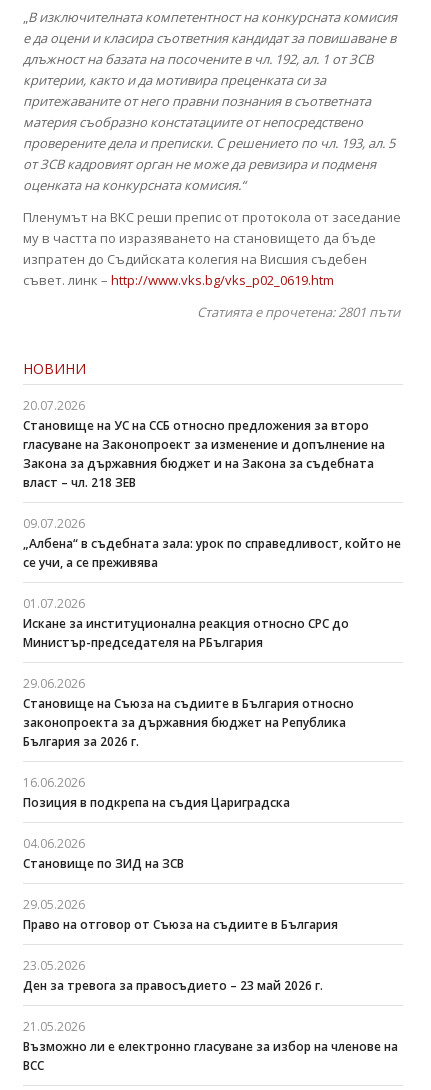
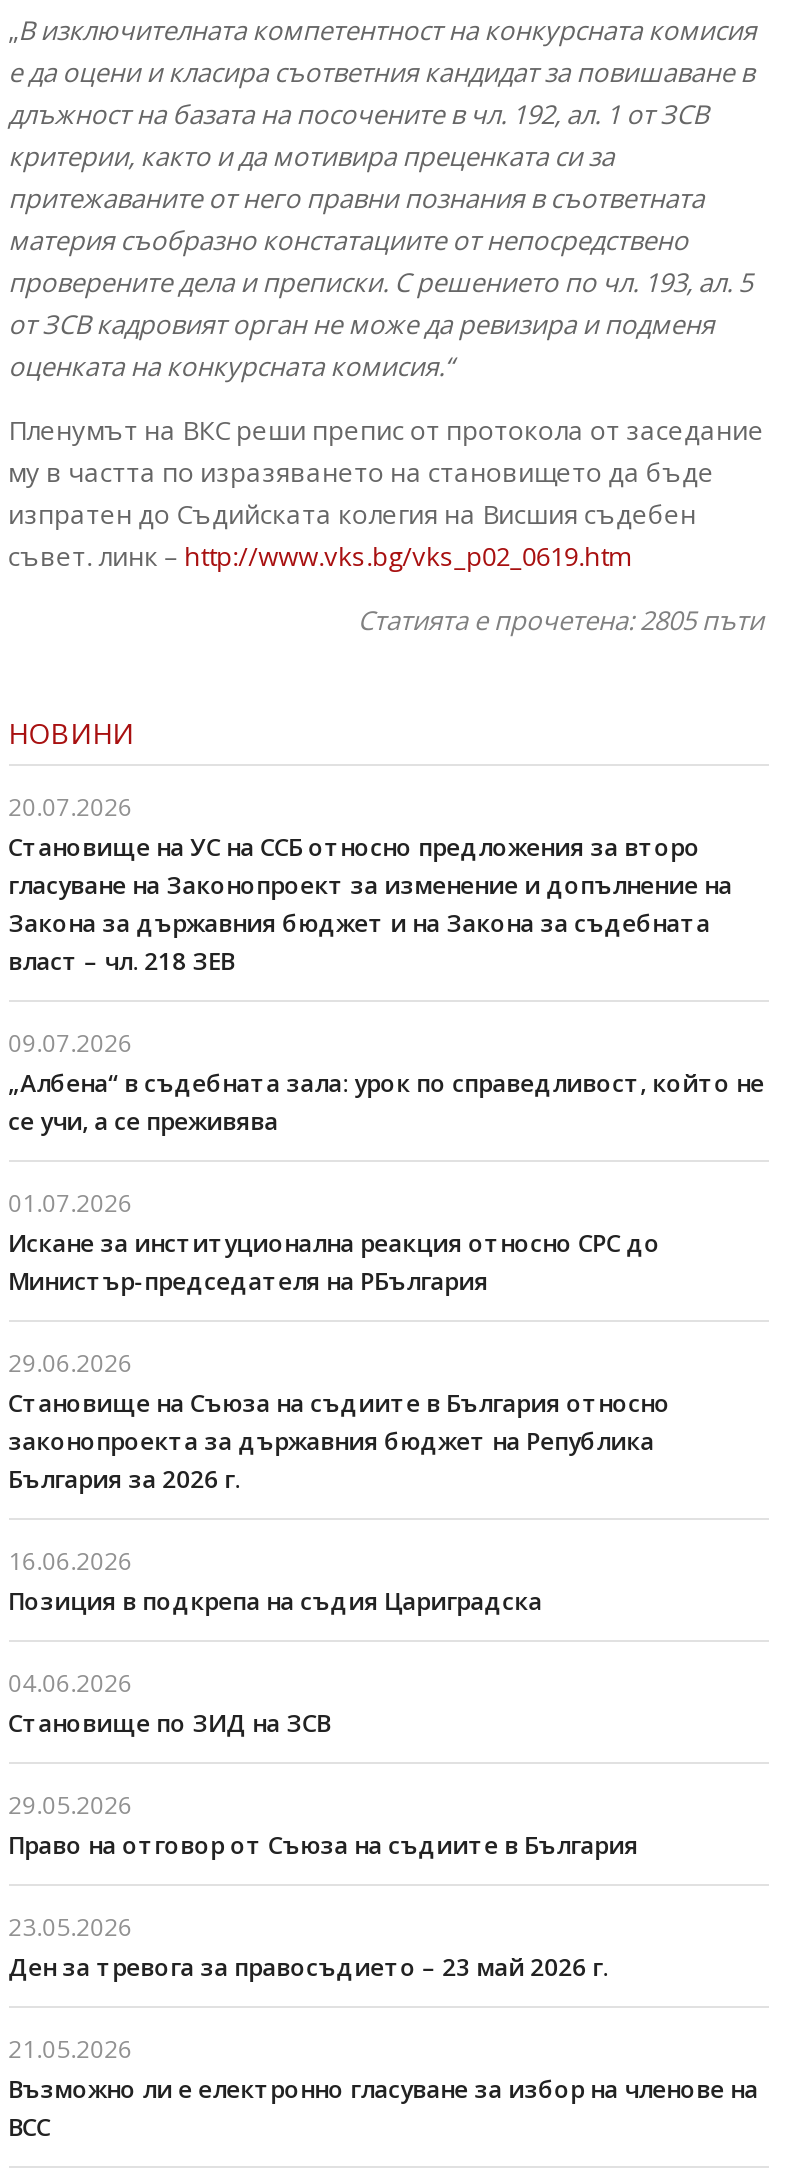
[197,303,403,321] Статията е прочетена: 2801пъти -> [358,602,770,638] Статията е прочетена: 2805пъти

